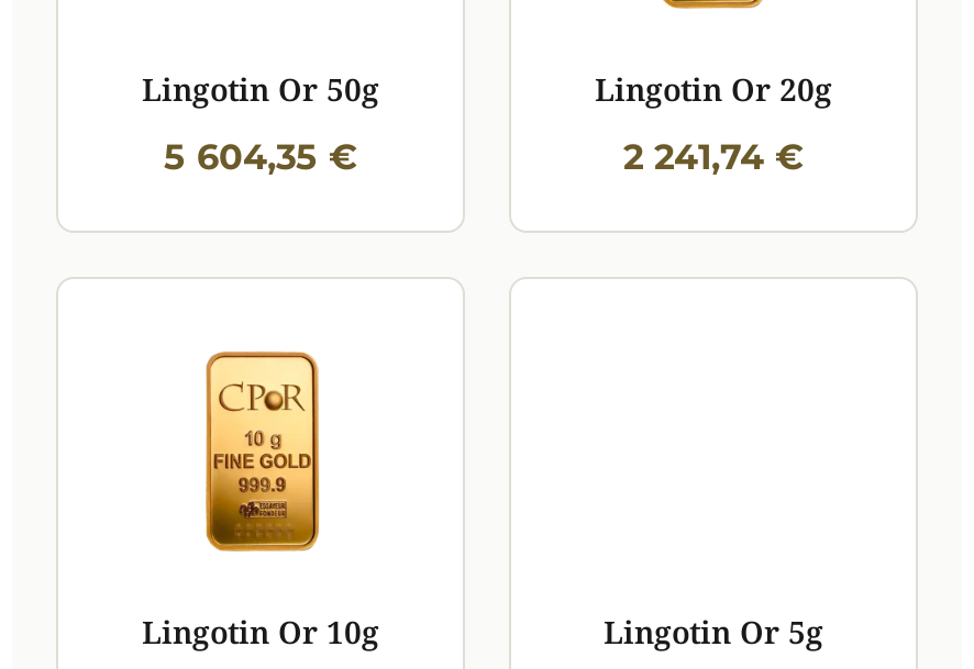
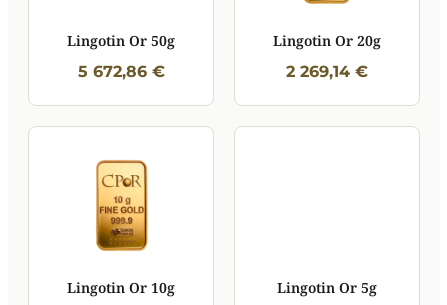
[164,136,357,178] 5 604,35 € -> [77,62,164,81] 5 672,86 €
[623,136,804,178] 2 241,74 € -> [286,62,368,81] 2 269,14 €

